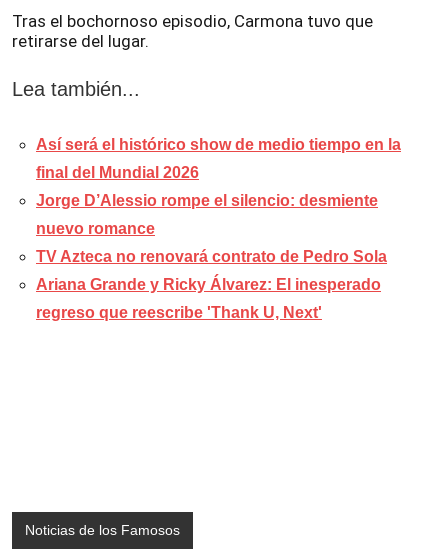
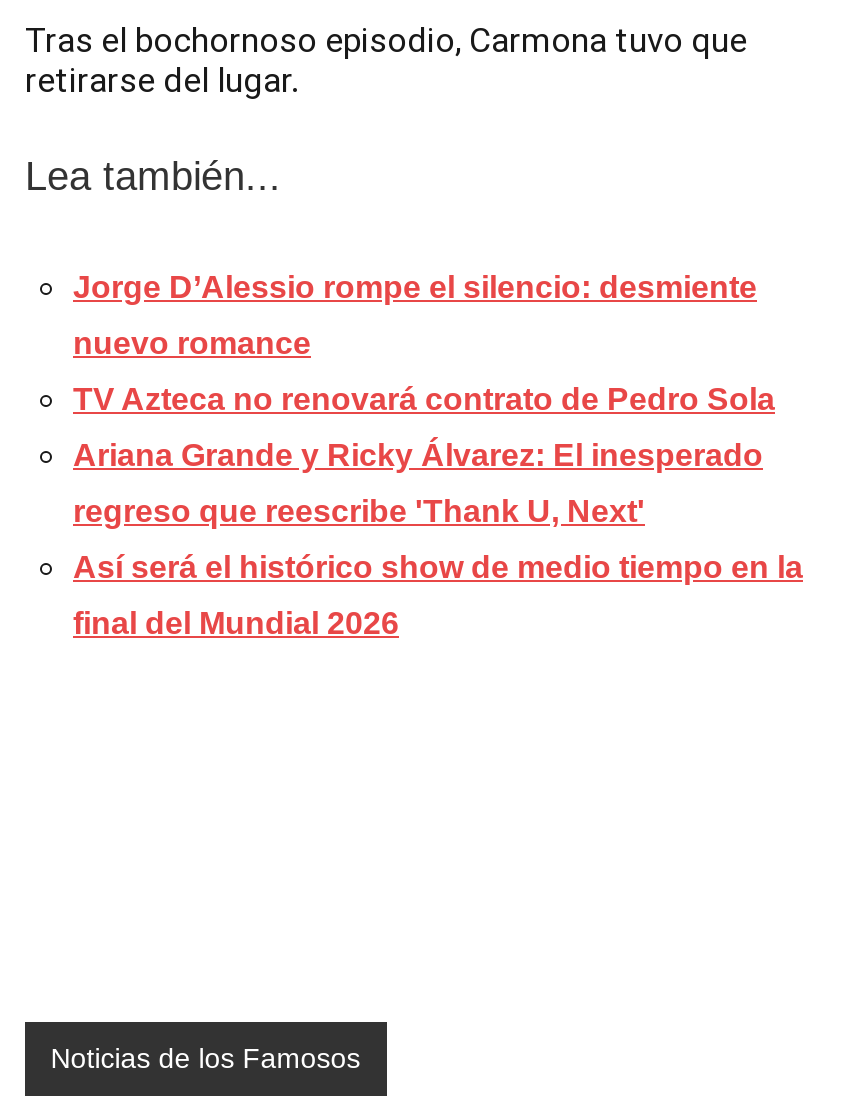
moved [36,136,401,181] -> [73,550,803,640]: Así será el histórico show de medio tiempo en la | final del Mundial 2026
moved [36,192,387,321] -> [73,270,775,528]: Jorge D’Alessio rompe el silencio: desmiente | nuevo romance | TV Azteca no renovará contrato de Pedro Sola | Ariana Grande y Ricky Álvarez: El inesperado | regreso que reescribe 'Thank U, Next'

